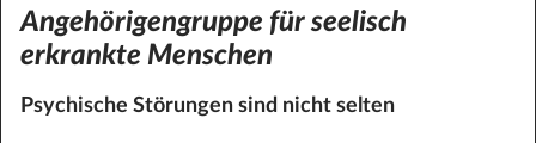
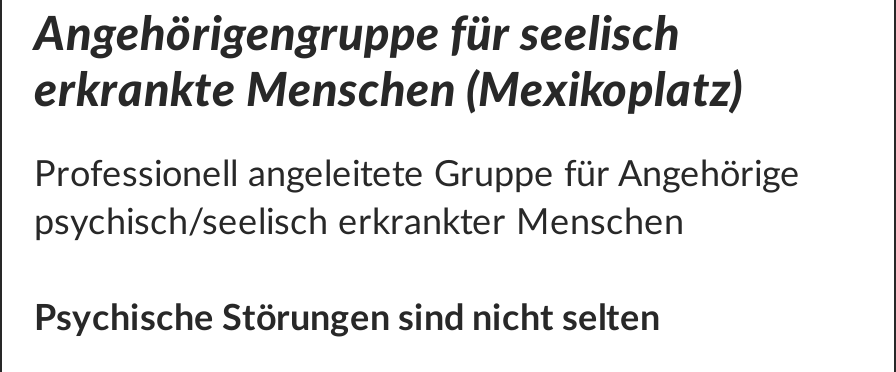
[20,42,273,70] erkrankte Menschen -> [34,68,800,242] erkrankte Menschen (Mexikoplatz) | Professionell angeleitete Gruppe für Angehörige | psychisch/seelisch erkrankter Menschen

